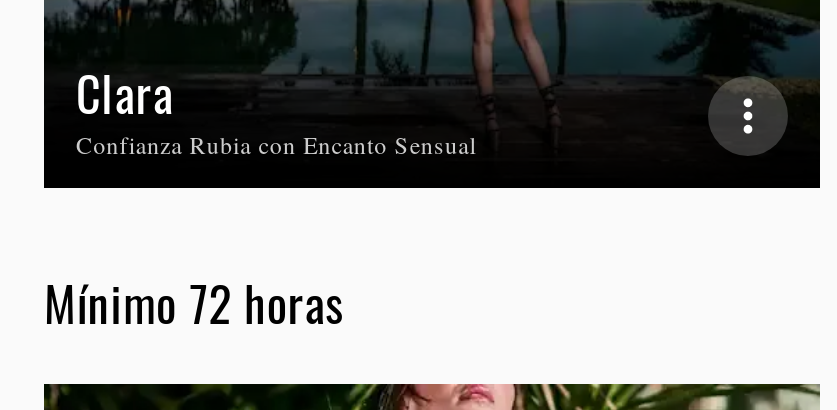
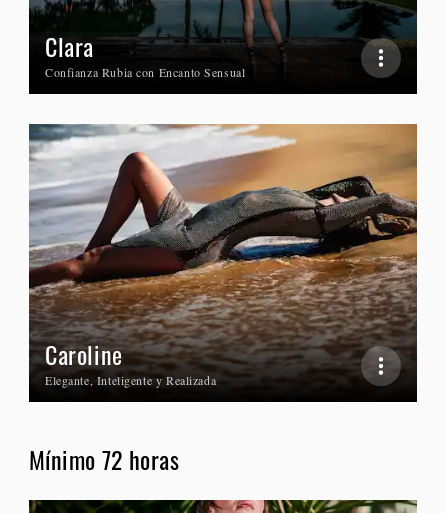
none -> [29,123,418,388] [image] | Caroline | Elegante, Inteligente y Realizada

